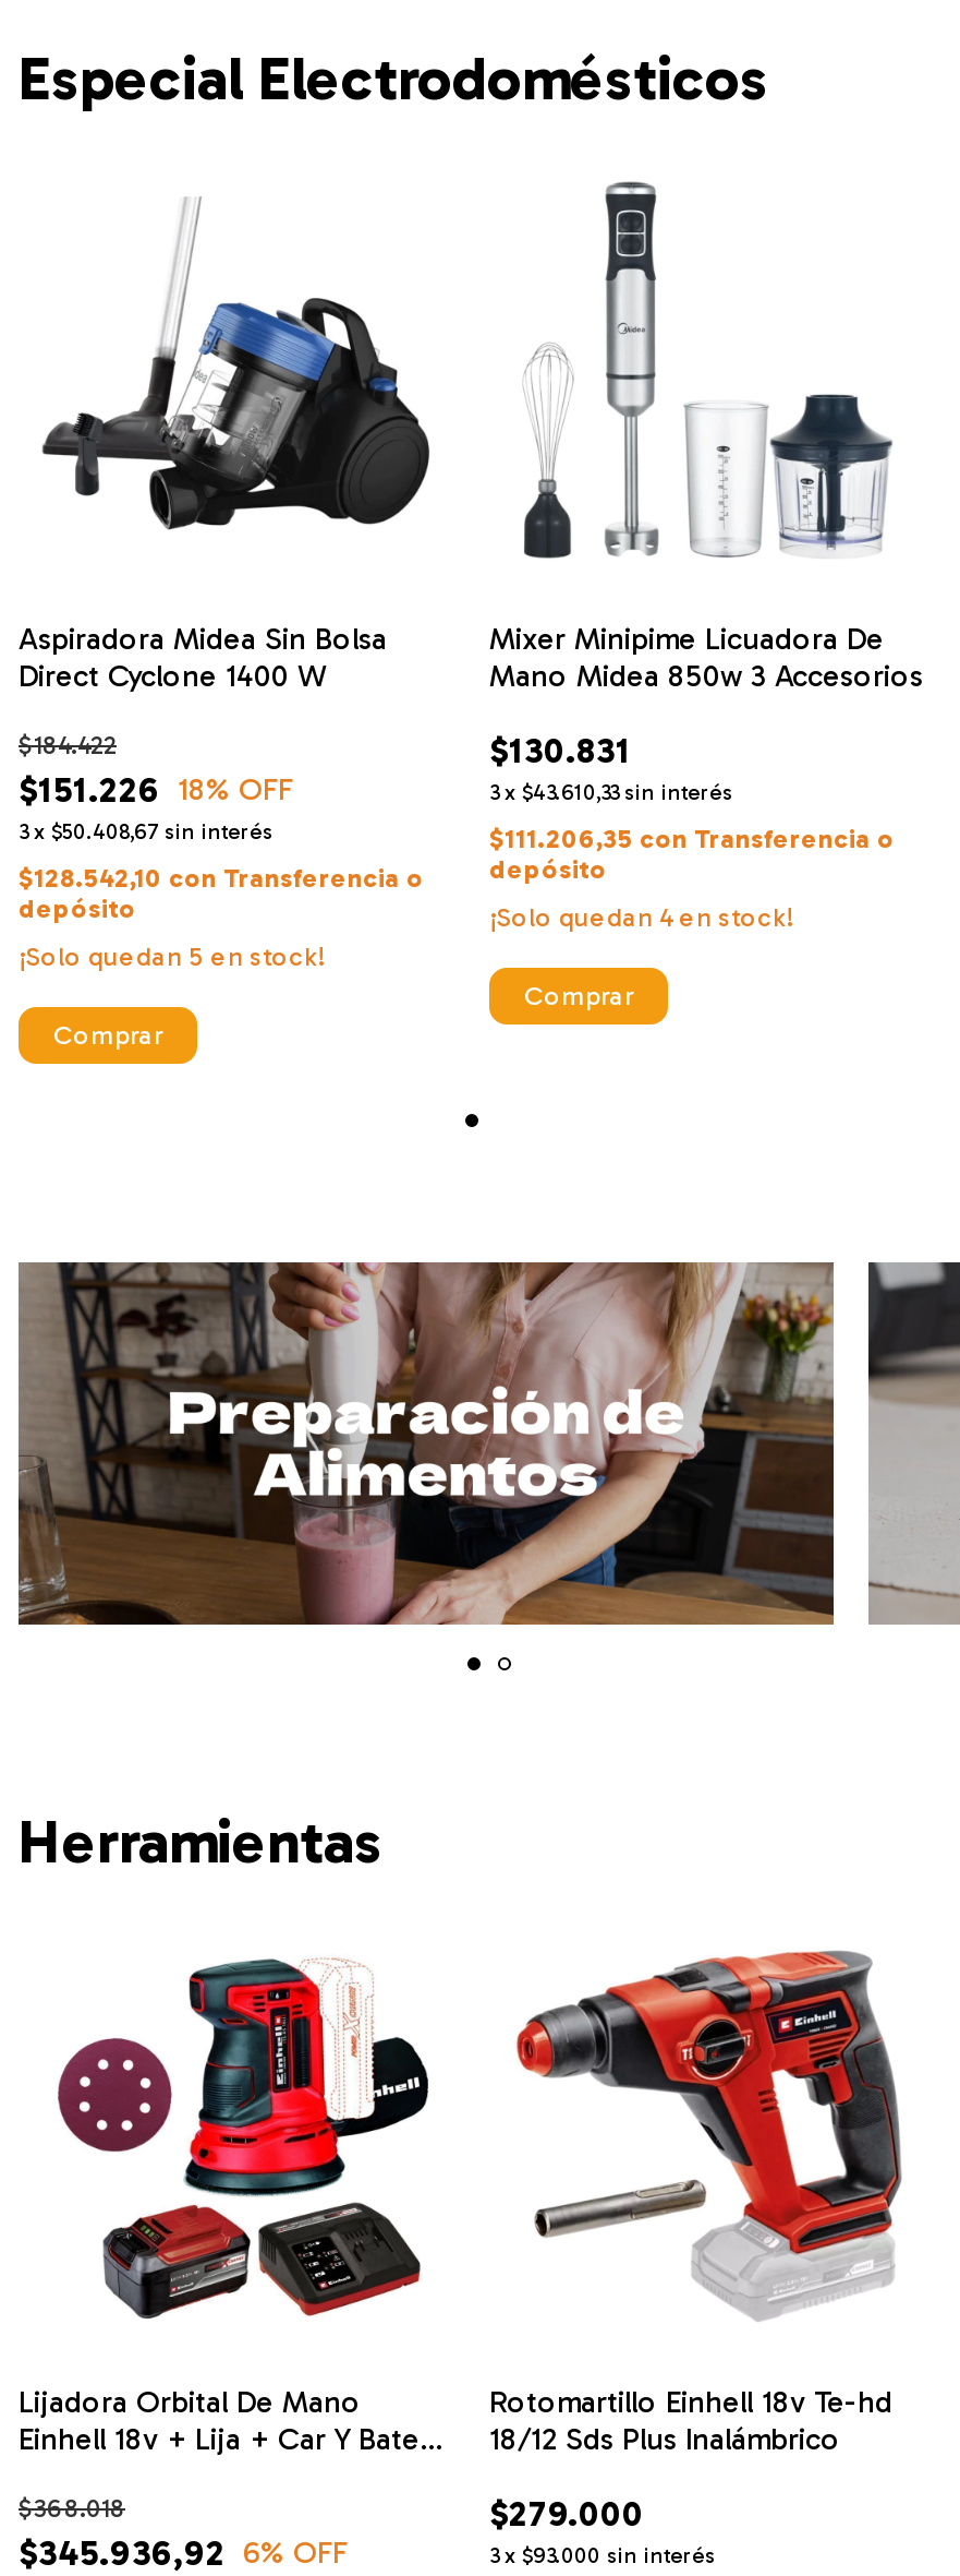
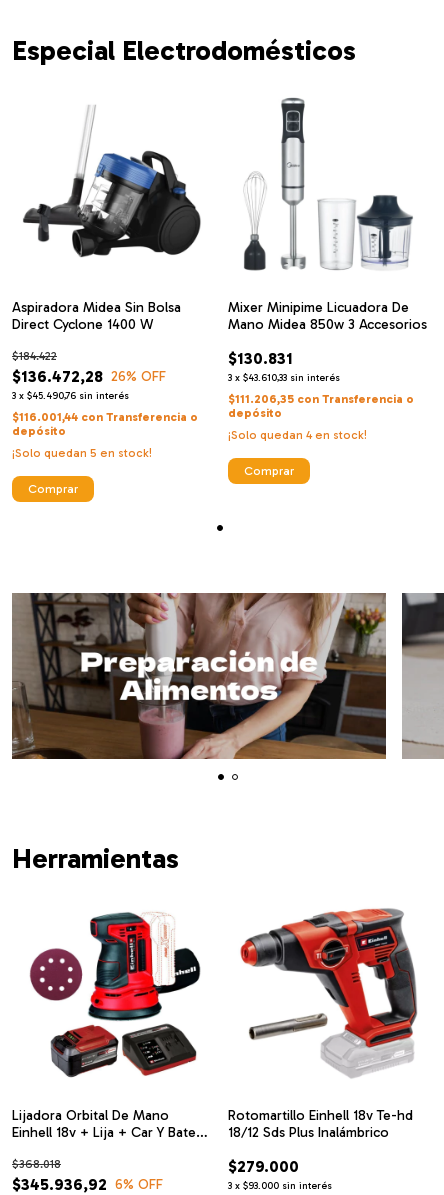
[19,770,160,812] $151.226 -> [12,367,103,386] $136.472,28
[178,772,293,810] 18% OFF -> [111,368,166,385] 26% OFF
[19,820,274,847] 3 x $50.408,67 sin interés -> [12,390,129,402] 3 x $45.490,76 sin interés
[19,864,424,895] $128.542,10 con Transferencia o -> [12,410,198,424] $116.001,44 con Transferencia o

